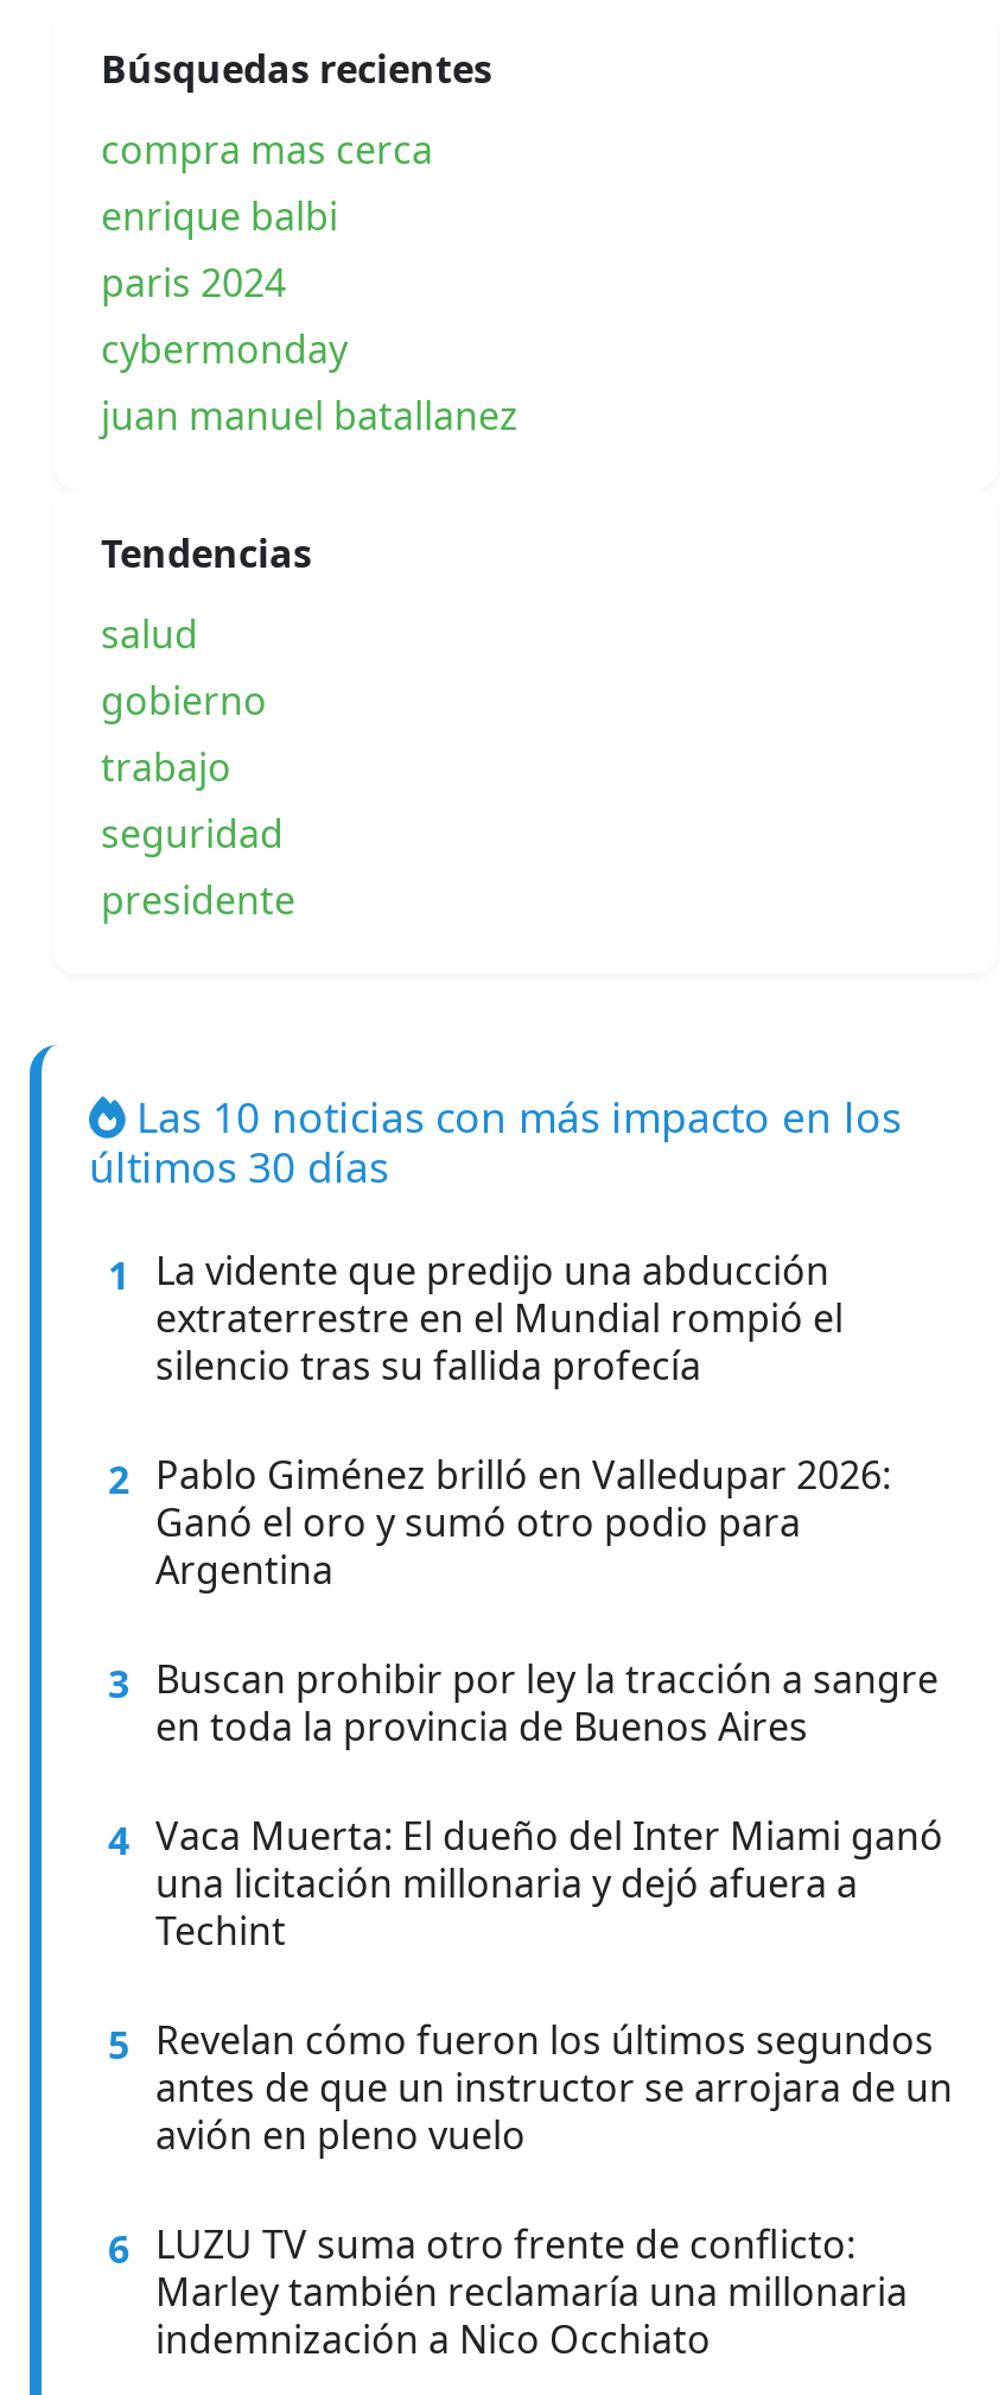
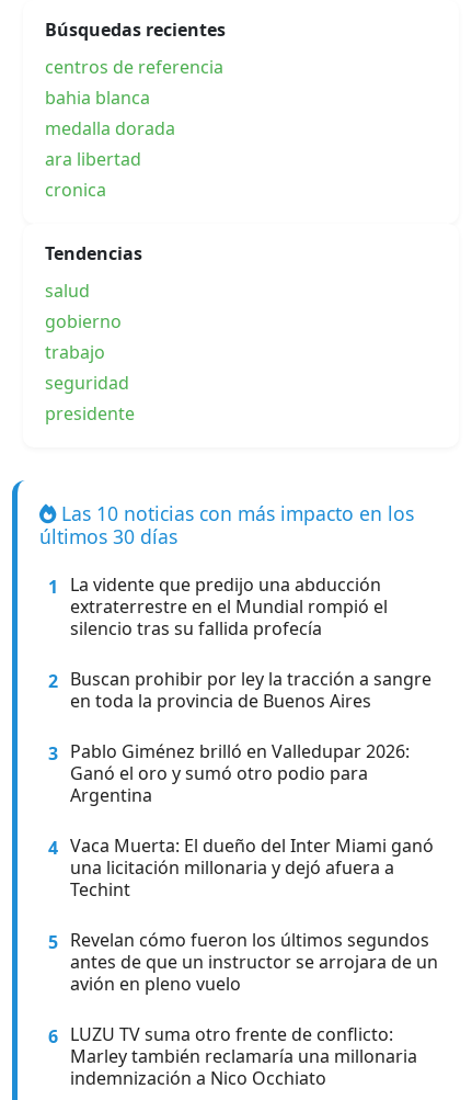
[101,124,519,443] compra mas cerca | enrique balbi | paris 2024 | cybermonday | juan manuel batallanez -> [45,55,223,202] centros de referencia | bahia blanca | medalla dorada | ara libertad | cronica
[108,1450,891,1507] 2 Pablo Giménez brilló en Valledupar 2026: -> [48,667,431,766] 2 Buscan prohibir por ley la tracción a sangre | 3 Pablo Giménez brilló en Valledupar 2026:
moved [155,1497,801,1597] -> [70,762,368,808]: Ganó el oro y sumó otro podio para | Argentina
[108,1654,939,1711] 3 Buscan prohibir por ley la tracción a sangre -> none
moved [155,1701,808,1754] -> [70,689,371,713]: en toda la provincia de Buenos Aires

